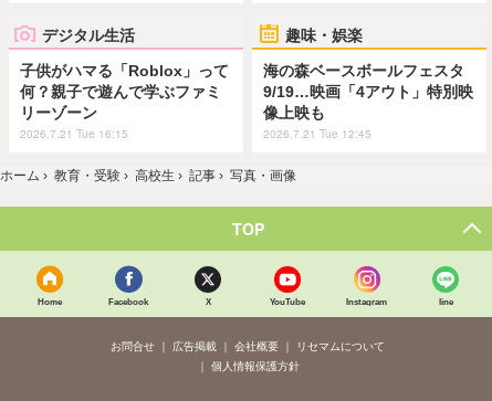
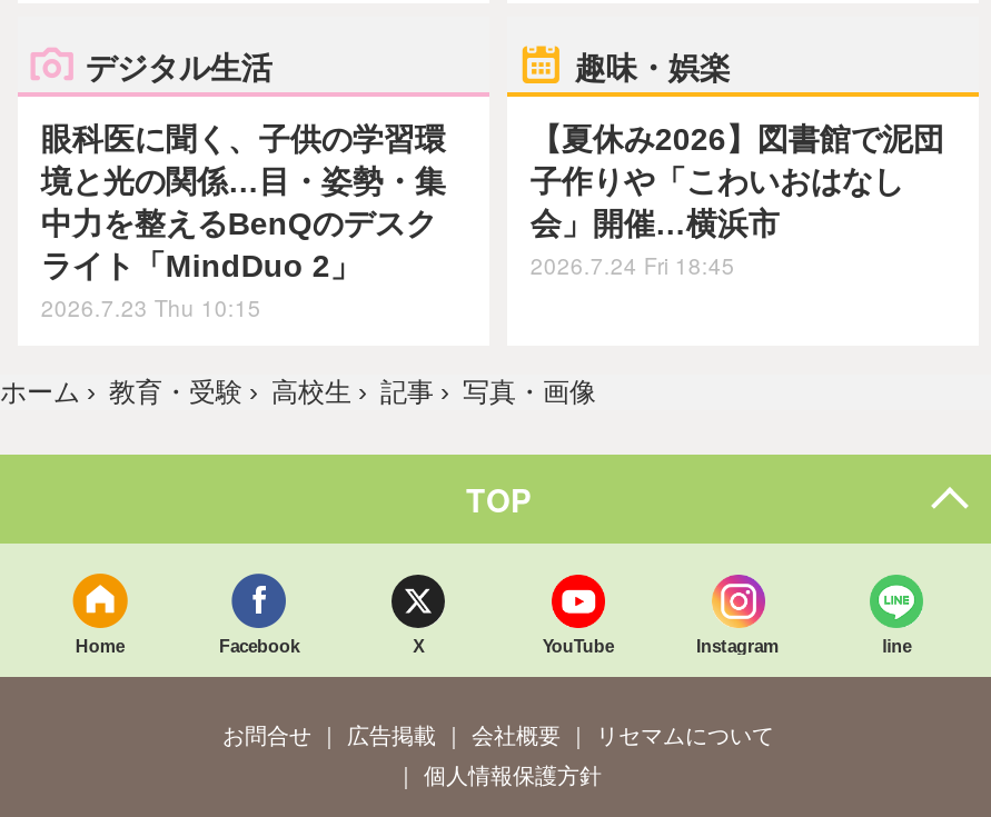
[20,62,229,142] 子供がハマる「Roblox」って | 何？親子で遊んで学ぶファミ | リーゾーン | 2026.7.21 Tue 16:15 -> [41,122,446,324] 眼科医に聞く、子供の学習環 | 境と光の関係…目・姿勢・集 | 中力を整えるBenQのデスク | ライト「MindDuo 2」 | 2026.7.23 Thu 10:15
[264,62,474,142] 海の森ベースボールフェスタ | 9/19…映画「4アウト」特別映 | 像上映も | 2026.7.21 Tue 12:45 -> [530,122,944,282] 【夏休み2026】図書館で泥団 | 子作りや「こわいおはなし | 会」開催…横浜市 | 2026.7.24 Fri 18:45

